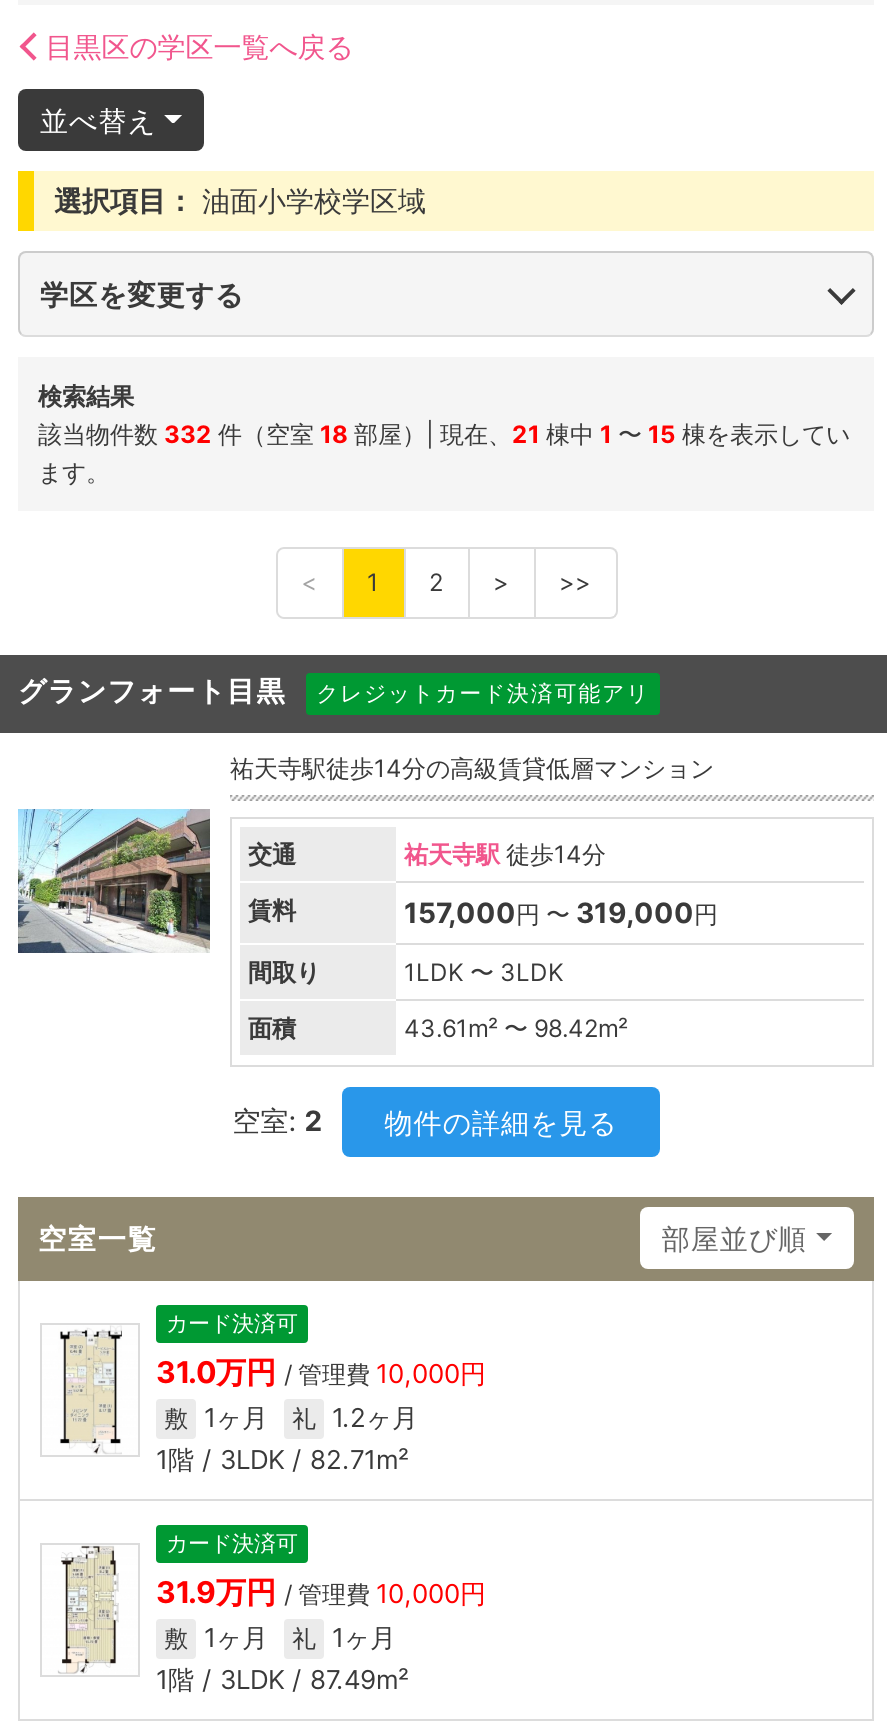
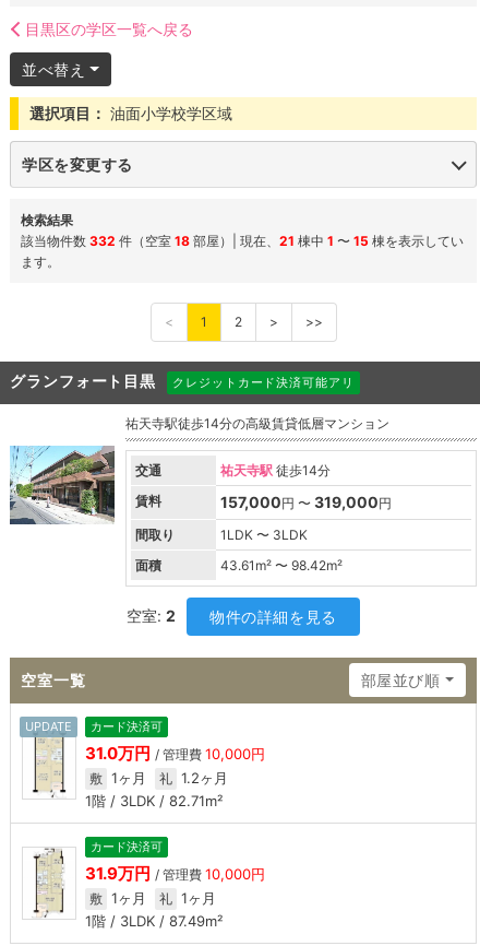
none -> [25,719,72,734] UPDATE

